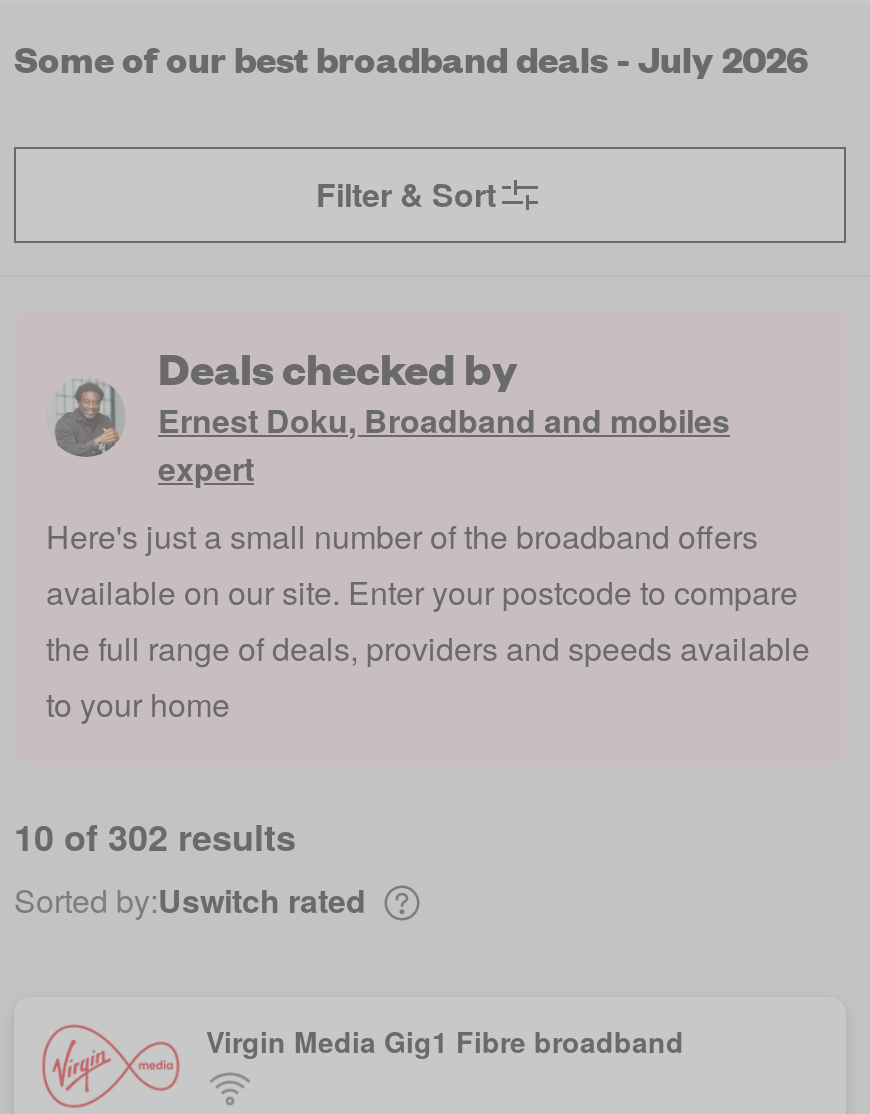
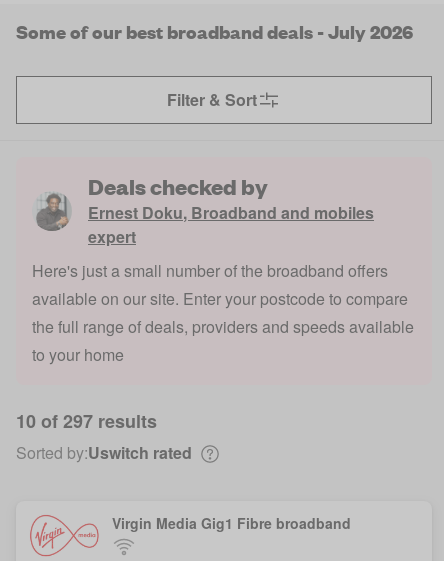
[14,811,296,863] 10 of 302 results -> [16,408,157,434] 10 of 297 results

